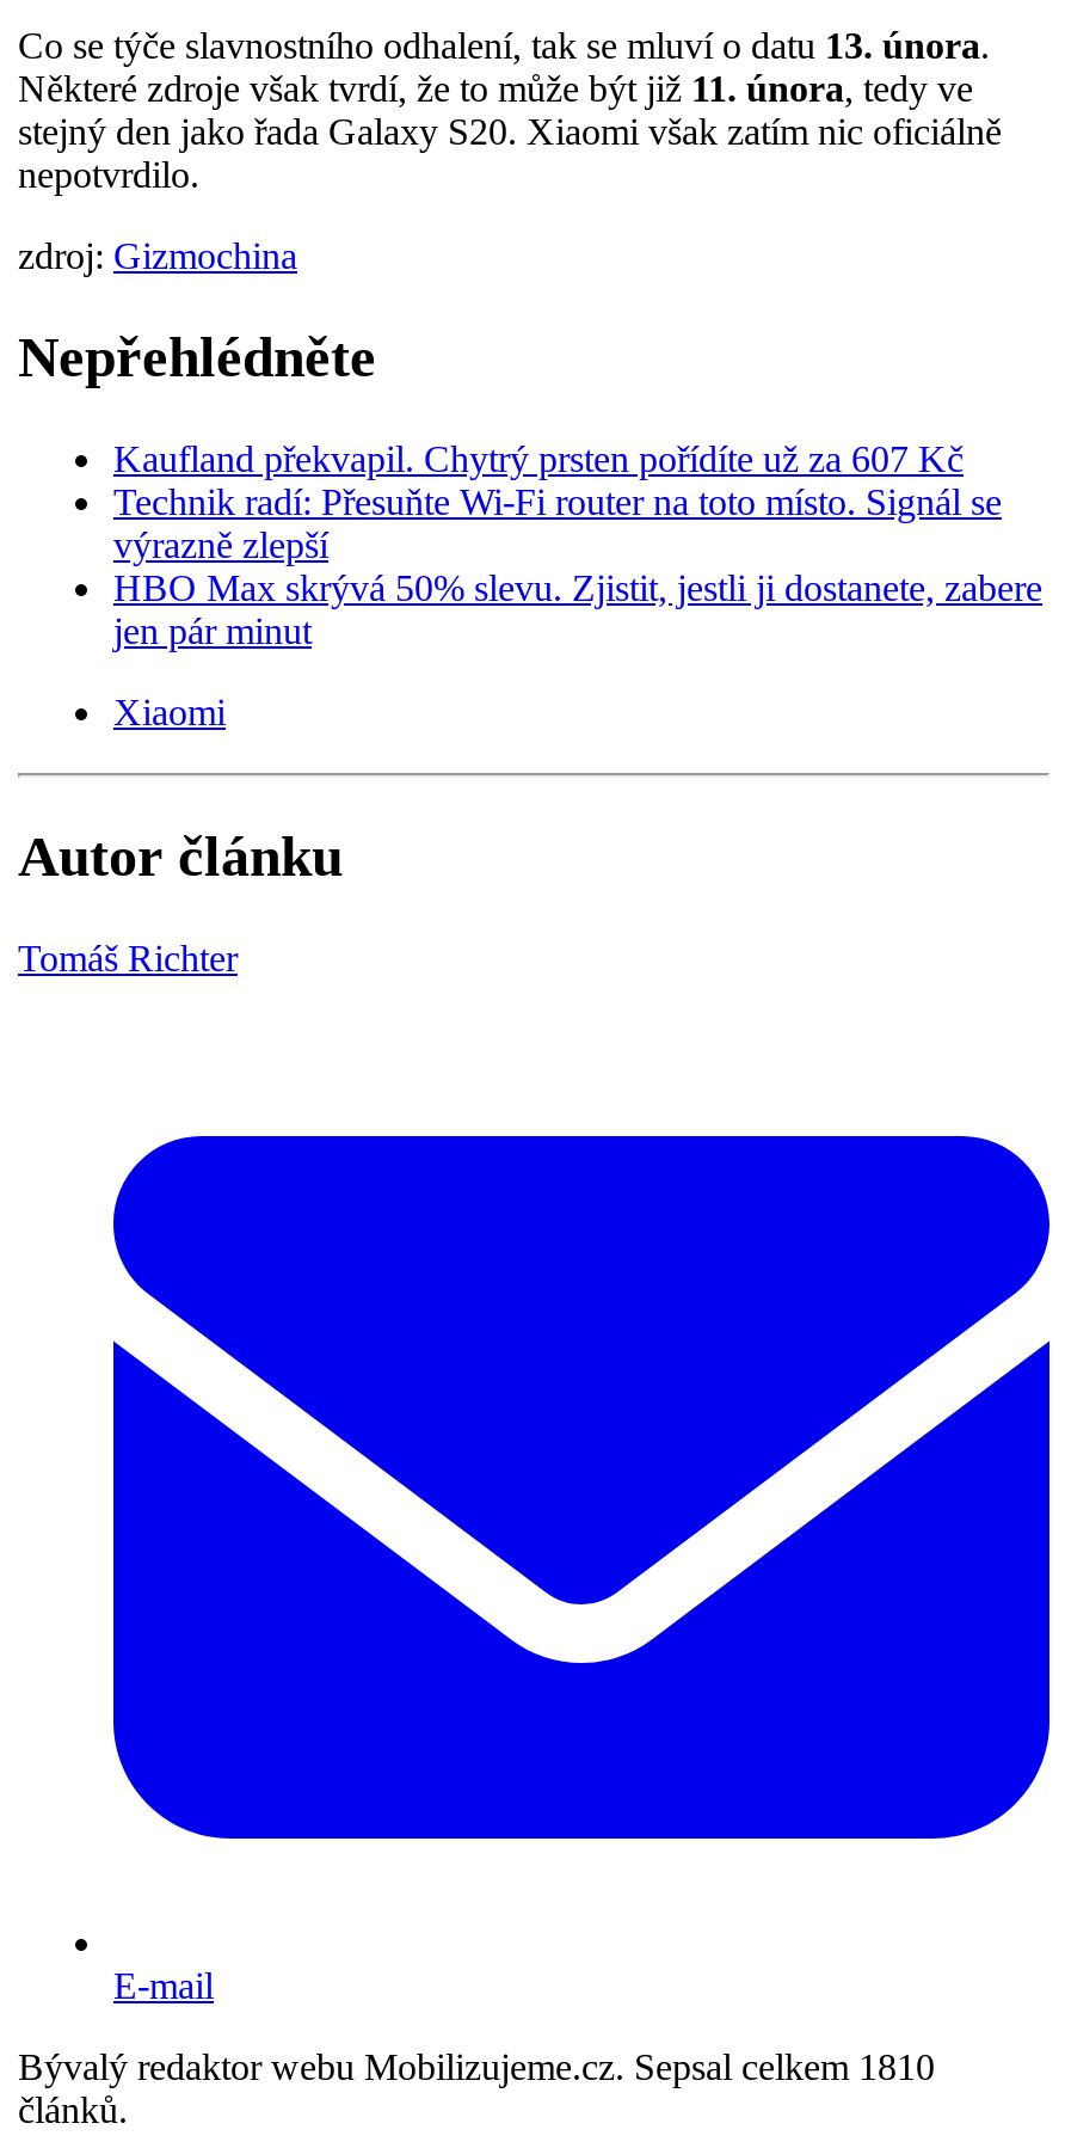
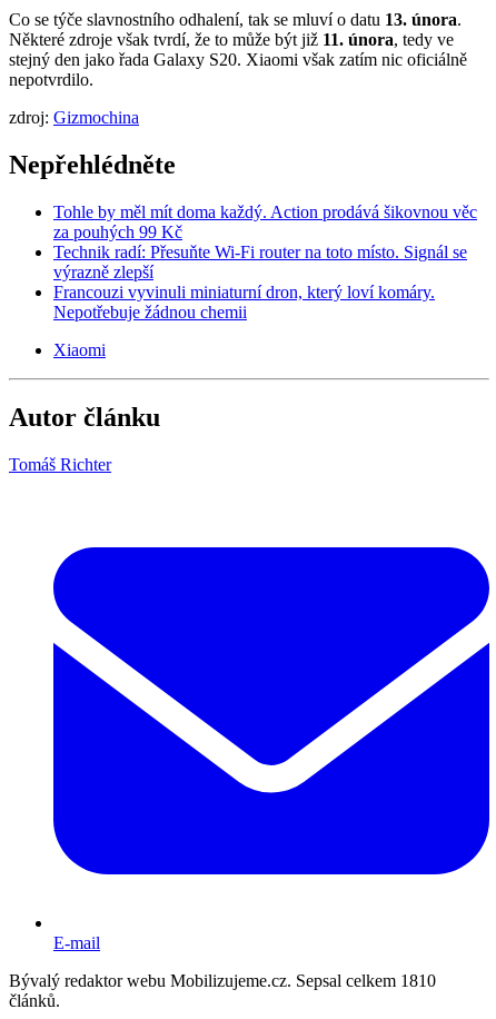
[113,439,964,479] Kaufland překvapil. Chytrý prsten pořídíte už za 607 Kč -> [53,203,477,242] Tohle by měl mít doma každý. Action prodává šikovnou věc | za pouhých 99 Kč
[113,568,1042,651] HBO Max skrývá 50% slevu. Zjistit, jestli ji dostanete, zabere | jen pár minut -> [53,283,435,322] Francouzi vyvinuli miniaturní dron, který loví komáry. | Nepotřebuje žádnou chemii

